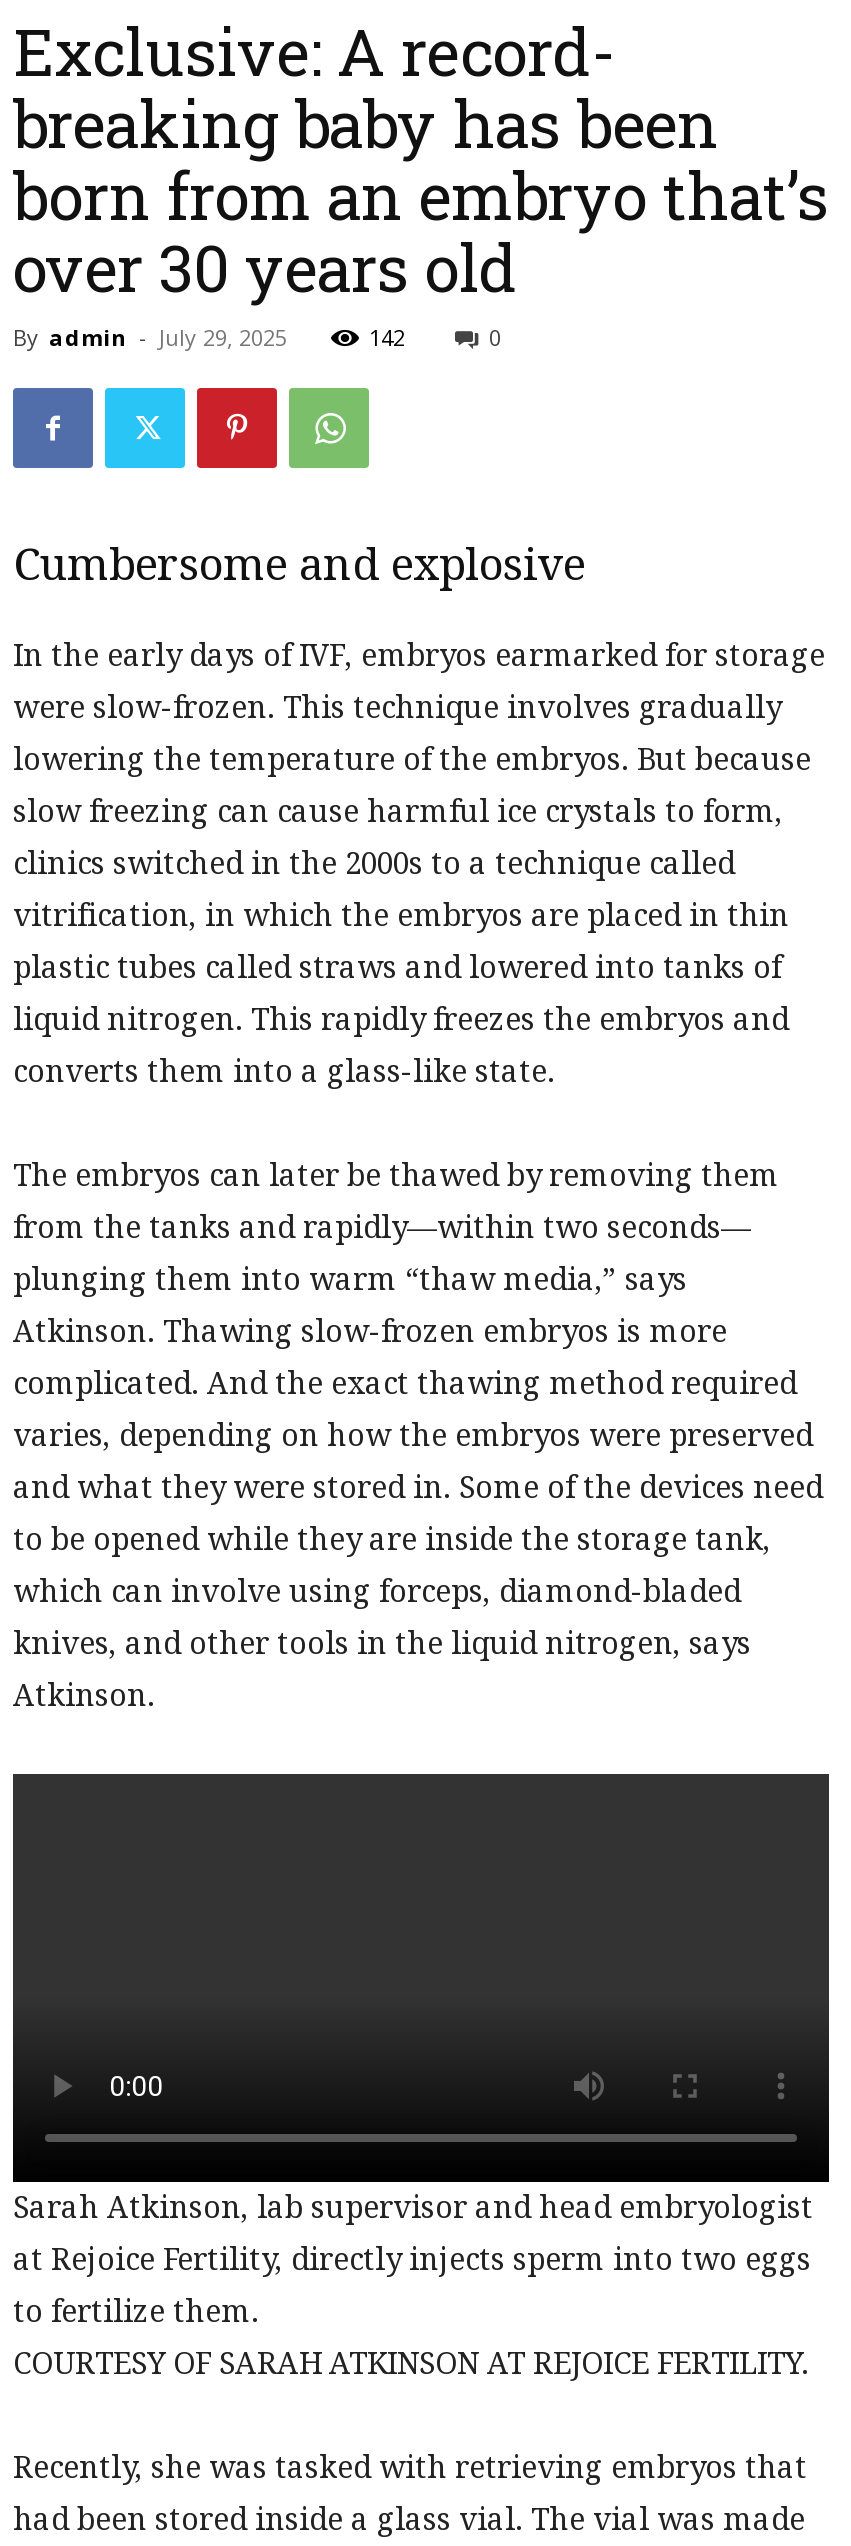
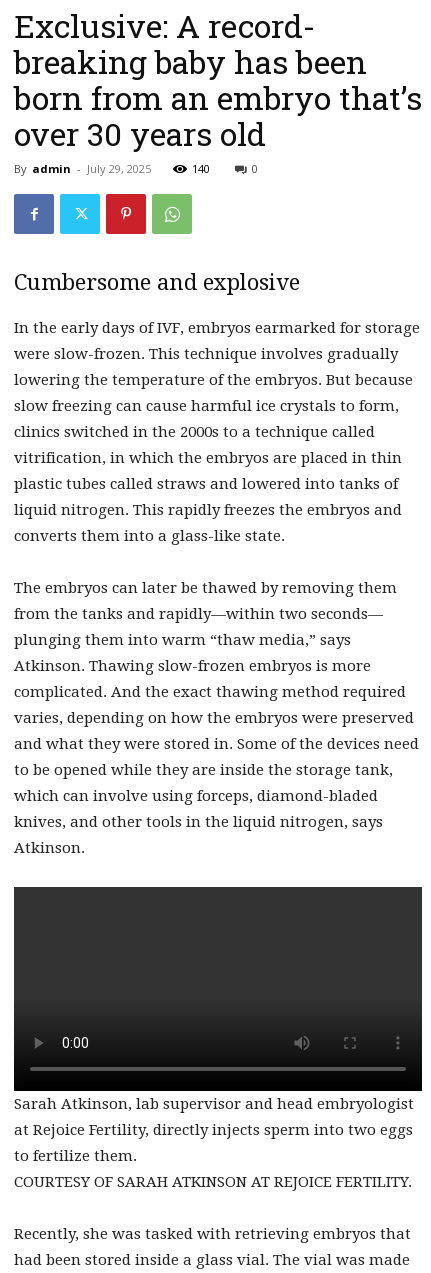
[369,322,405,352] 142 -> [192,161,210,176] 140

